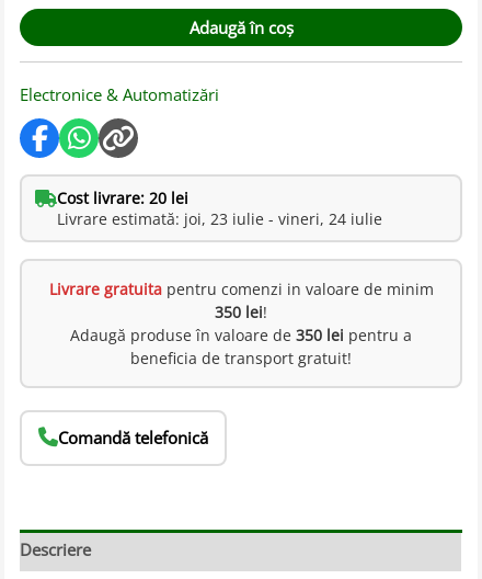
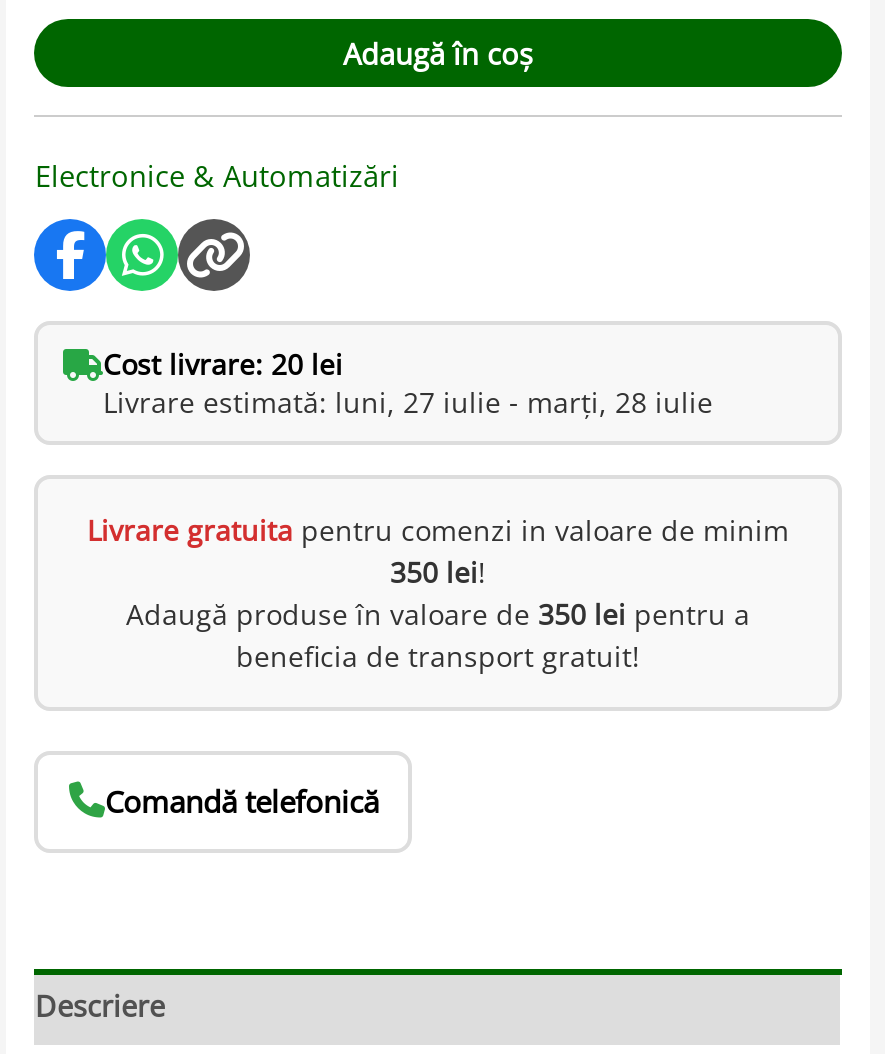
[58,208,383,229] Livrare estimată: joi, 23 iulie - vineri, 24 iulie -> [103,382,713,420] Livrare estimată: luni, 27 iulie - marți, 28 iulie

